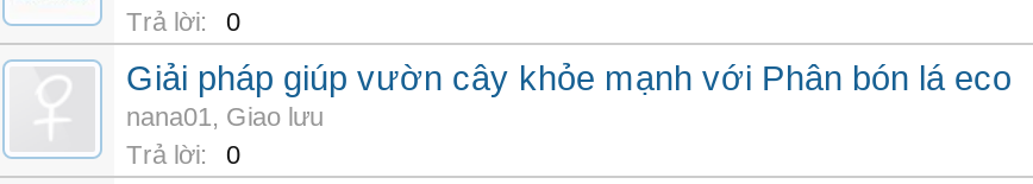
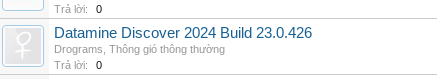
[126,59,1012,131] Giải pháp giúp vườn cây khỏe mạnh với Phân bón lá eco | nana01, Giao lưu -> [54,25,312,55] Datamine Discover 2024 Build 23.0.426 | Drograms, Thông gió thông thường

